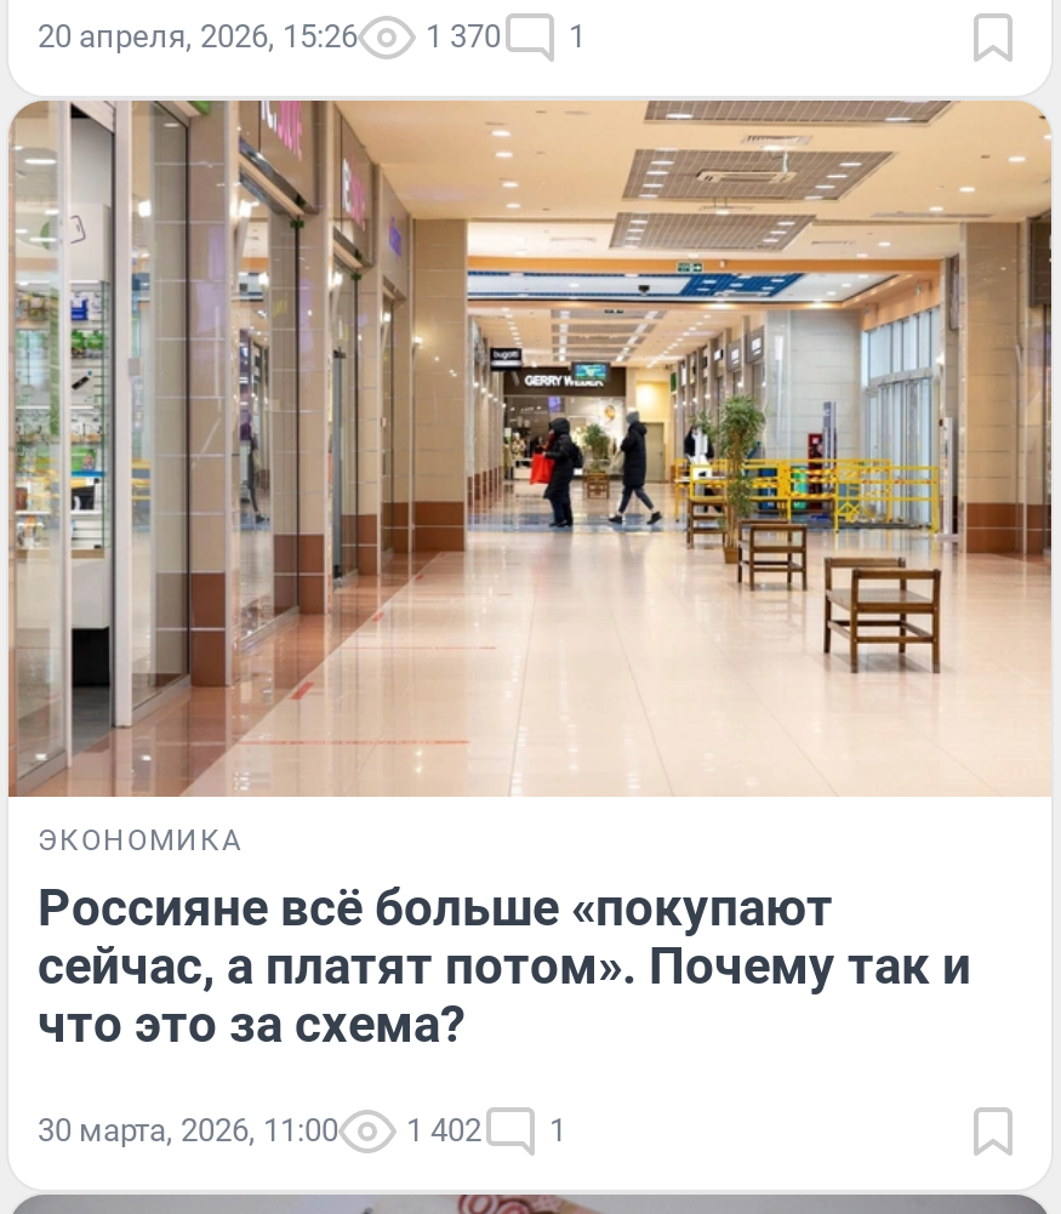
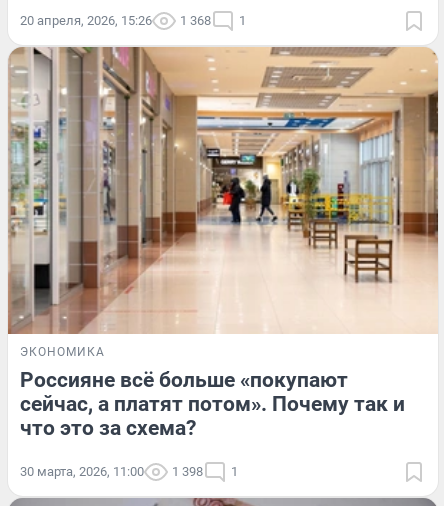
[38,18,586,55] 20 апреля, 2026, 15:26 1 370 1 -> [20,13,246,28] 20 апреля, 2026, 15:26 1 368 1
[38,1111,566,1148] 30 марта, 2026, 11:00 1 402 1 -> [20,464,238,479] 30 марта, 2026, 11:00 1 398 1

